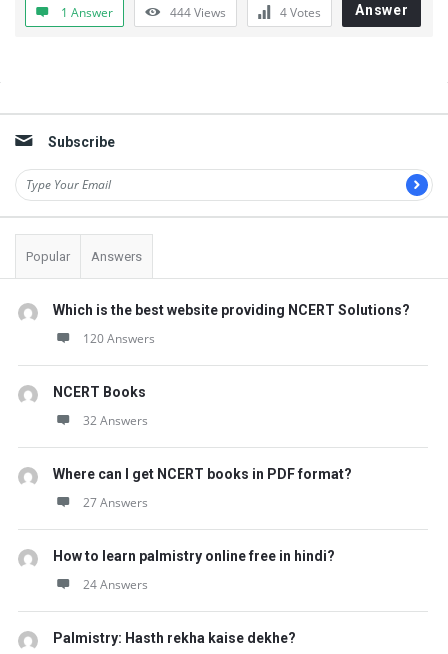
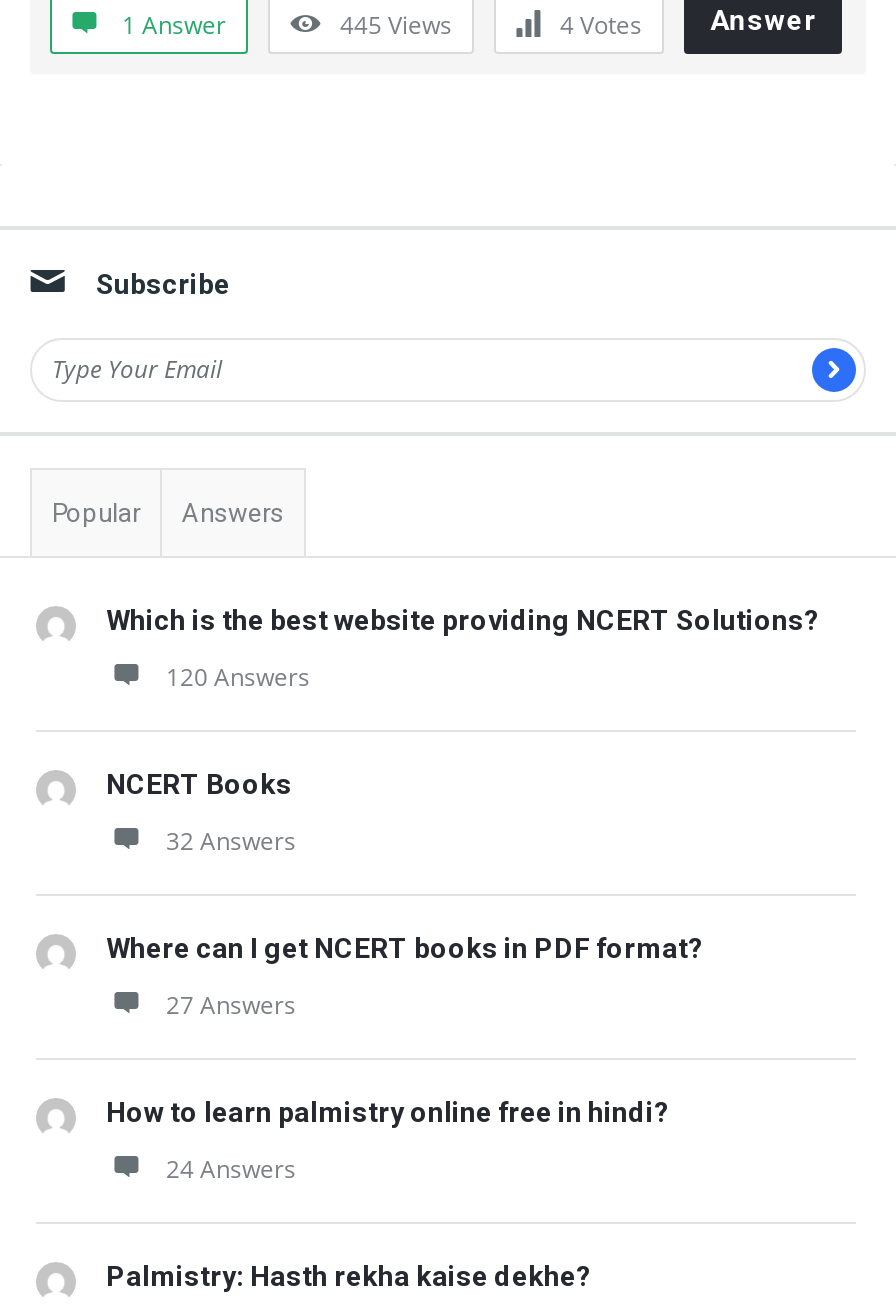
[170,4,226,21] 444 Views -> [340,8,452,42] 445 Views

